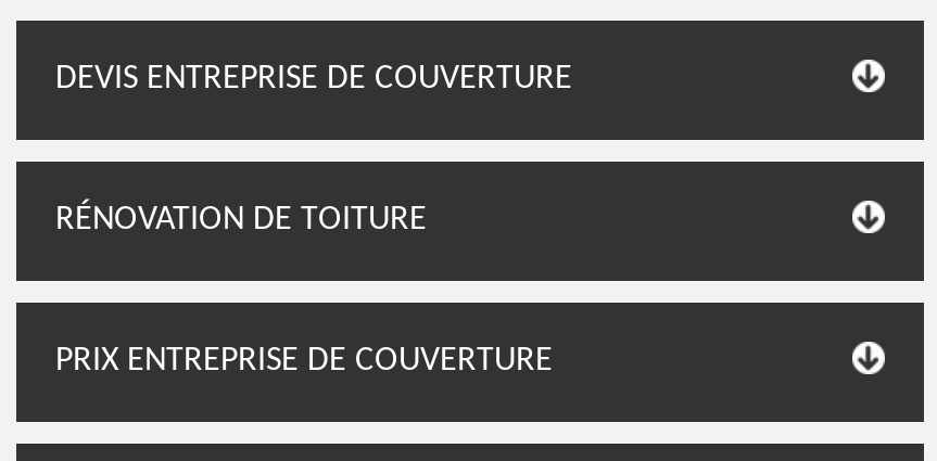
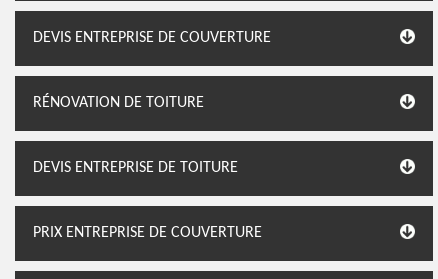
none -> [33,160,238,176] DEVIS ENTREPRISE DE TOITURE

